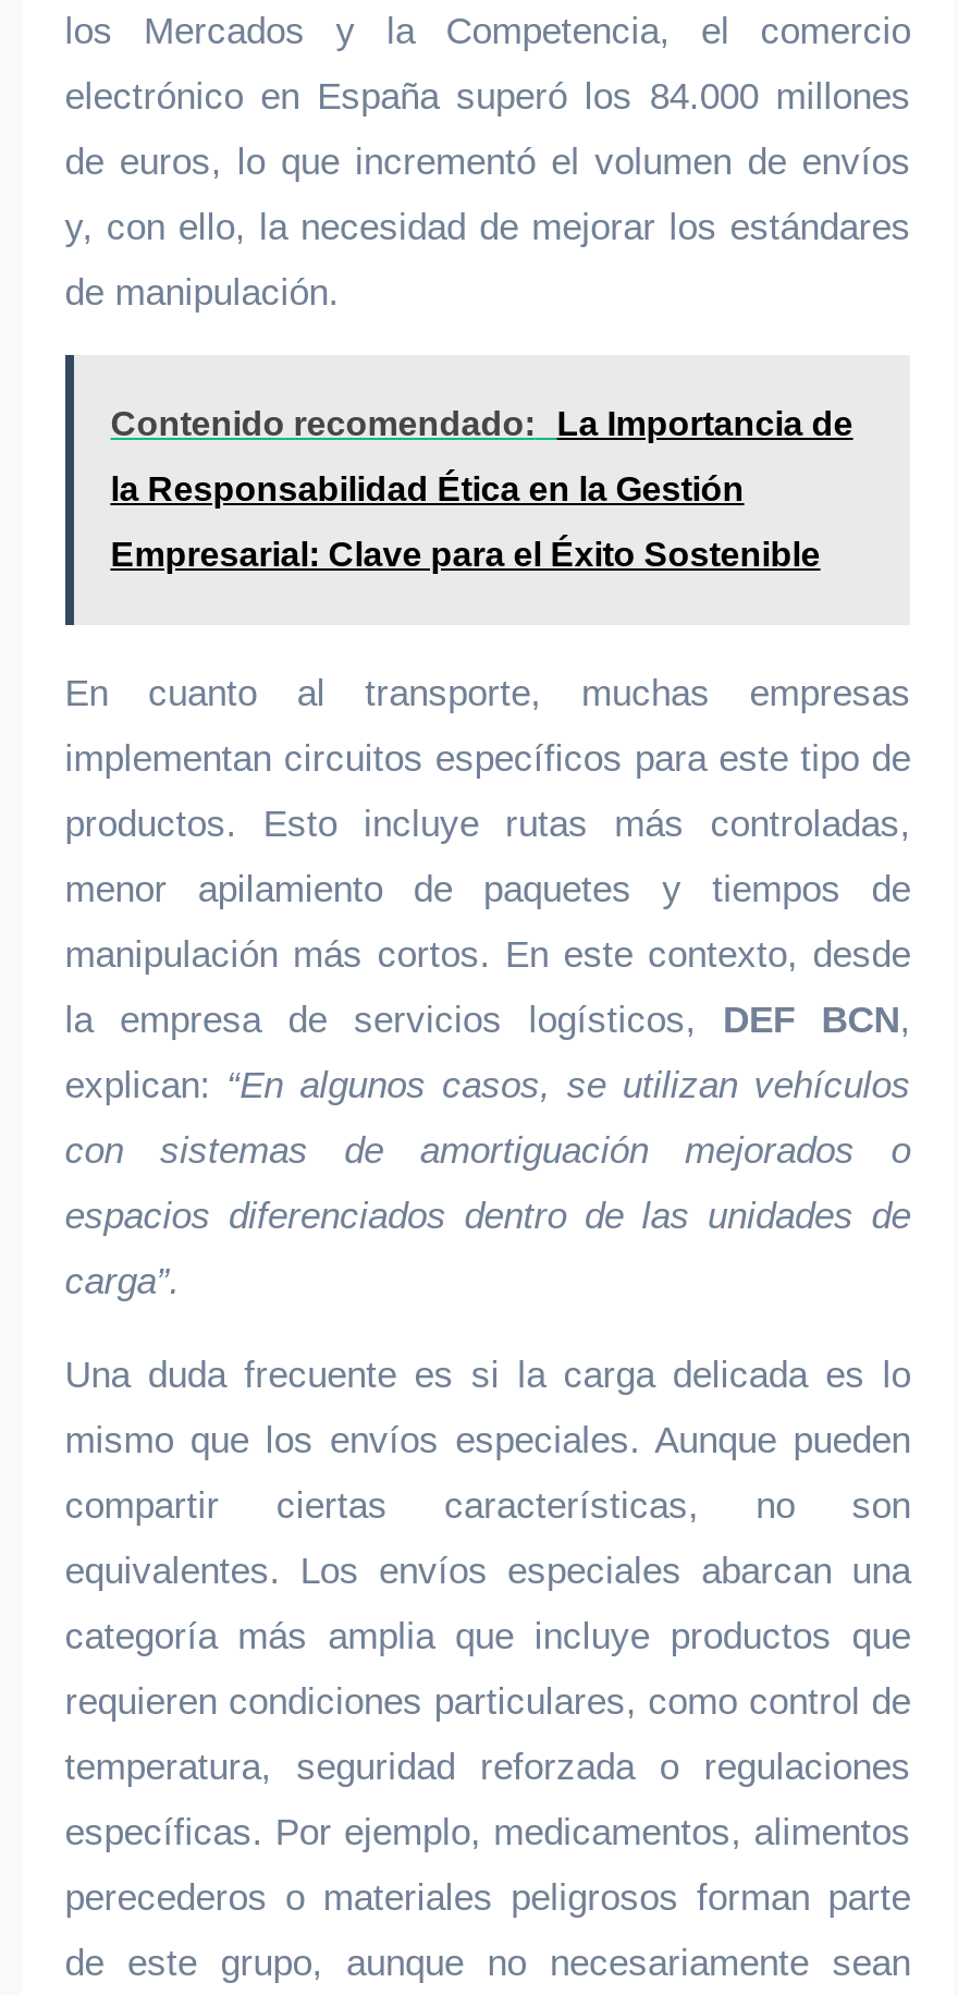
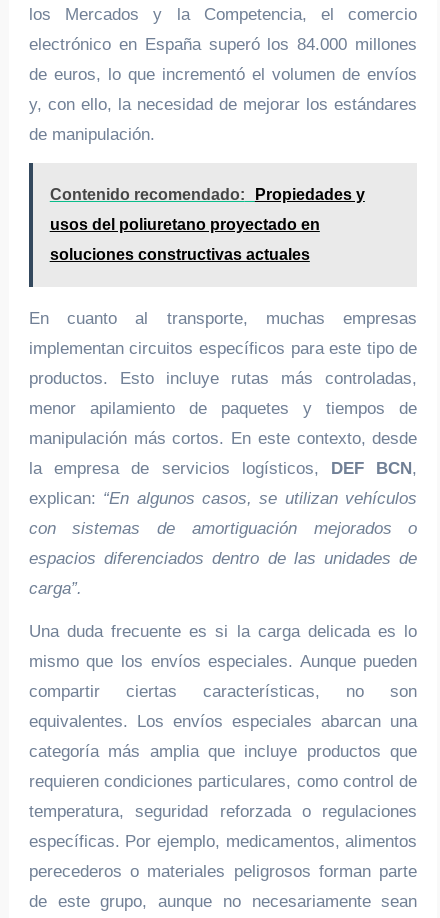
[111,405,853,442] Contenido recomendado: La Importancia de -> [50,186,365,203] Contenido recomendado: Propiedades y
[111,470,744,507] la Responsabilidad Ética en la Gestión -> [50,216,320,233] usos del poliuretano proyectado en
[111,535,820,572] Empresarial: Clave para el Éxito Sostenible -> [50,246,310,263] soluciones constructivas actuales

